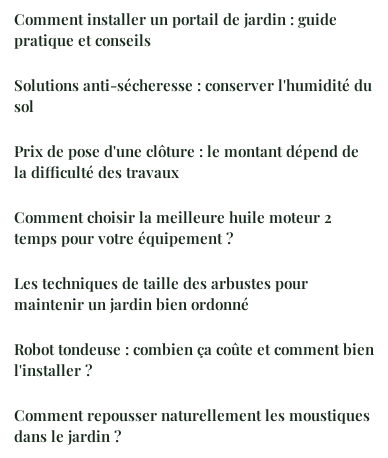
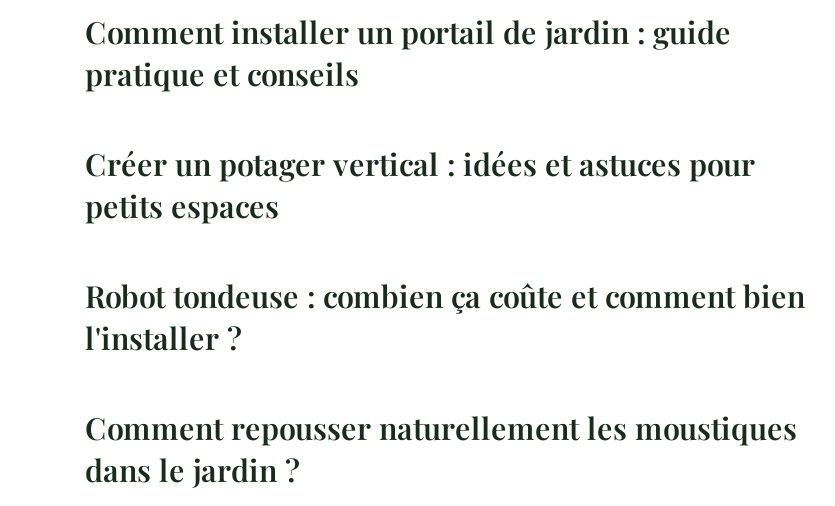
[14,75,372,314] Solutions anti-sécheresse : conserver l'humidité du | sol | Prix de pose d'une clôture : le montant dépend de | la difficulté des travaux | Comment choisir la meilleure huile moteur 2 | temps pour votre équipement ? | Les techniques de taille des arbustes pour | maintenir un jardin bien ordonné -> [85,144,755,226] Créer un potager vertical : idées et astuces pour | petits espaces

